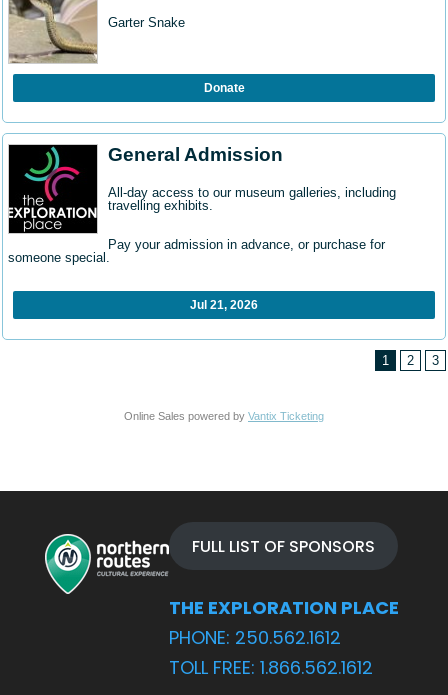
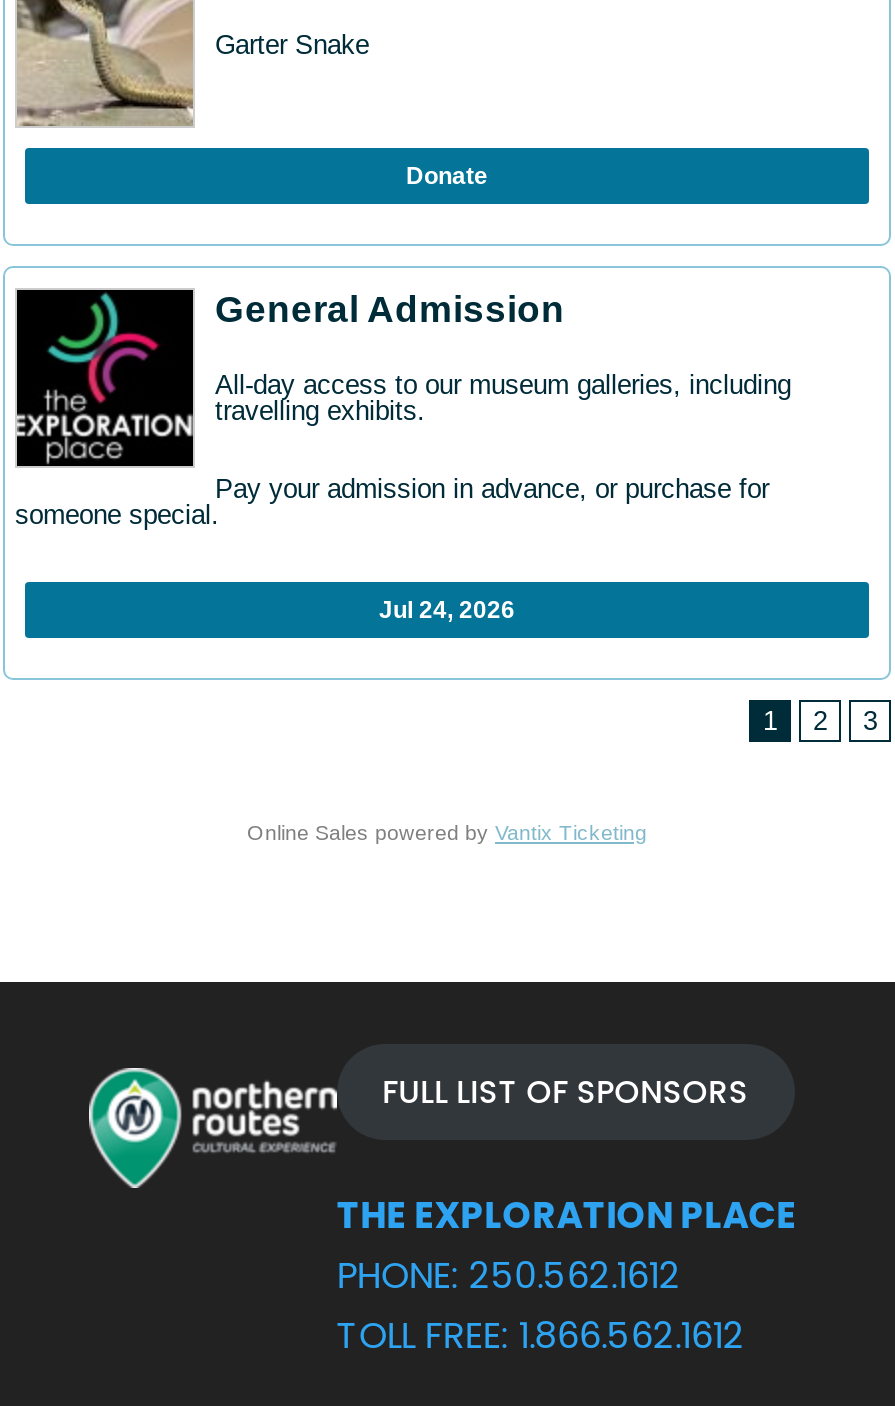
[190,297,258,311] Jul 21, 2026 -> [379,595,515,623] Jul 24, 2026

